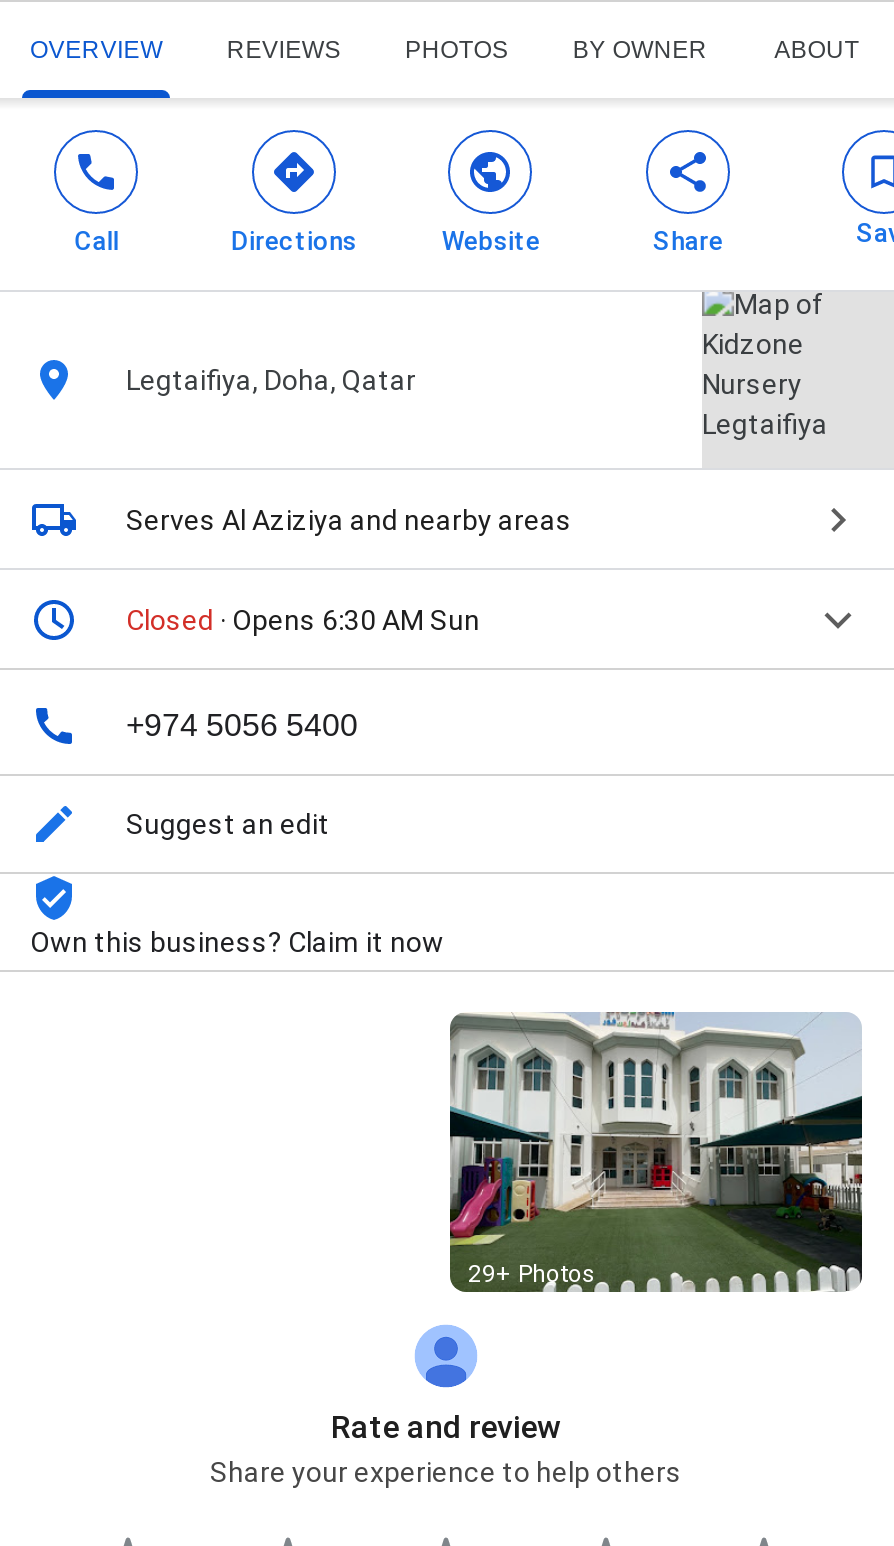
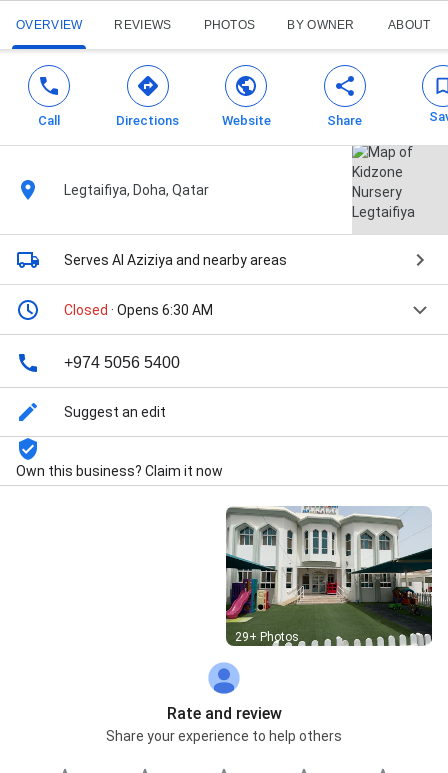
[126,604,480,636] Closed · Opens 6:30 AM Sun -> [64,302,213,318] Closed · Opens 6:30 AM

